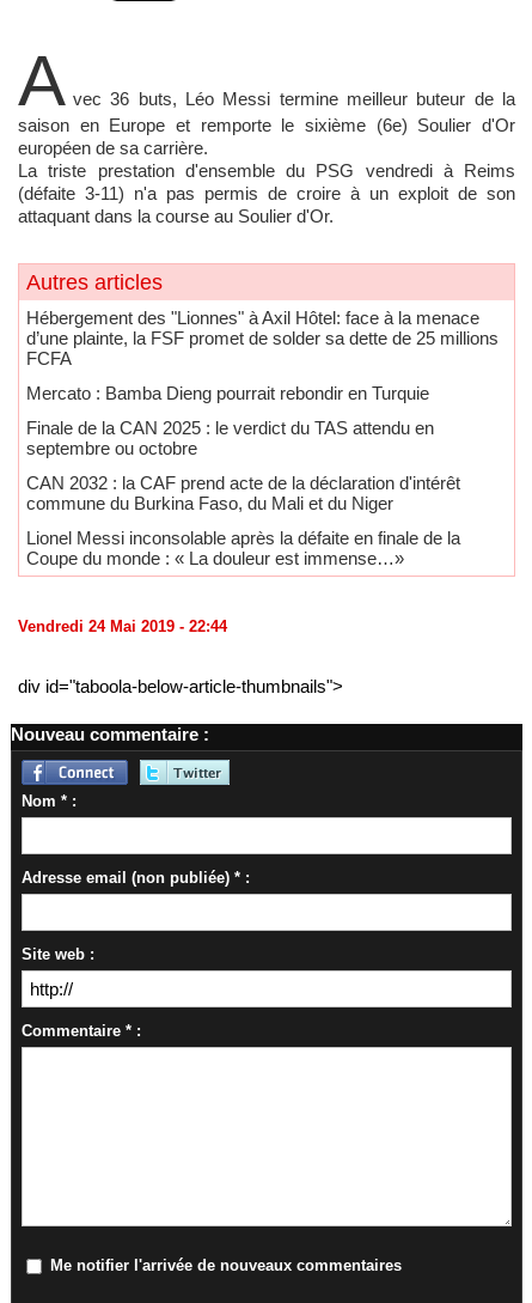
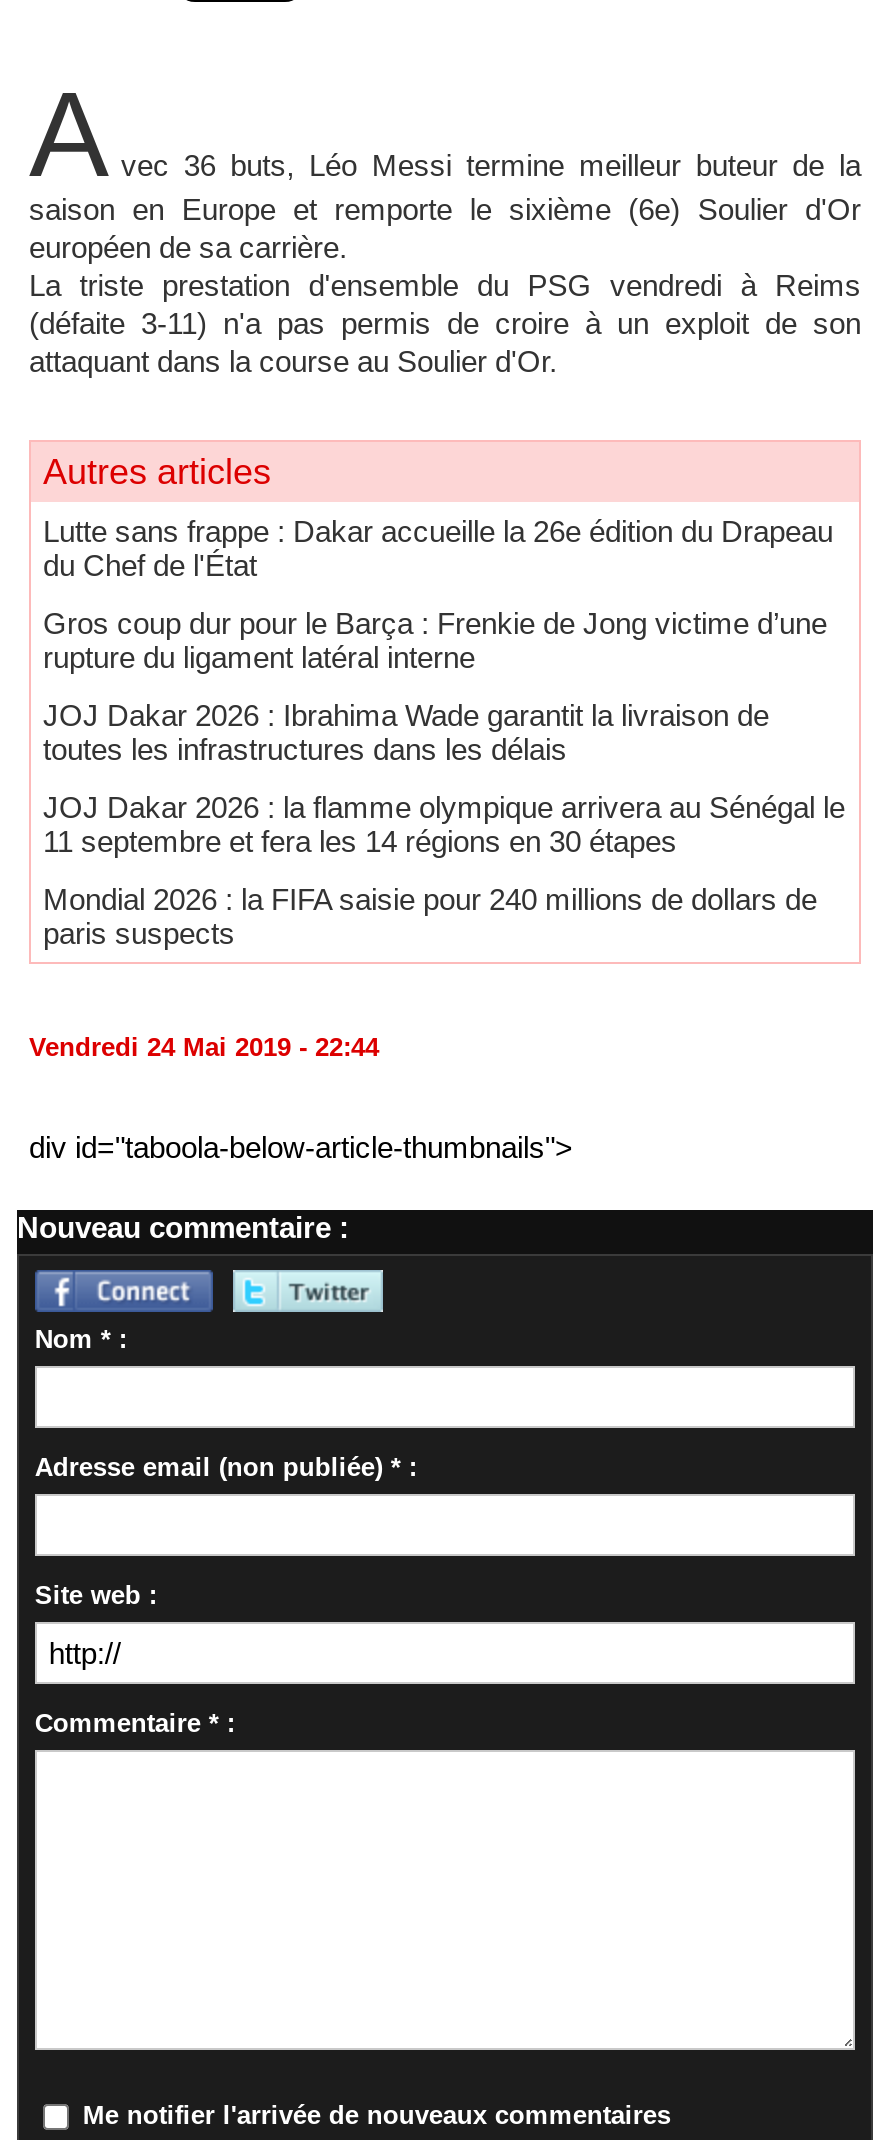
[26,307,499,368] Hébergement des "Lionnes" à Axil Hôtel: face à la menace | d’une plainte, la FSF promet de solder sa dette de 25 millions | FCFA -> [43,513,833,581] Lutte sans frappe : Dakar accueille la 26e édition du Drapeau | du Chef de l'État
[26,382,429,403] Mercato : Bamba Dieng pourrait rebondir en Turquie -> [43,605,827,673] Gros coup dur pour le Barça : Frenkie de Jong victime d’une | rupture du ligament latéral interne
[26,417,434,458] Finale de la CAN 2025 : le verdict du TAS attendu en | septembre ou octobre -> [43,697,769,765] JOJ Dakar 2026 : Ibrahima Wade garantit la livraison de | toutes les infrastructures dans les délais
[26,472,460,513] CAN 2032 : la CAF prend acte de la déclaration d'intérêt | commune du Burkina Faso, du Mali et du Niger -> [43,789,845,857] JOJ Dakar 2026 : la flamme olympique arrivera au Sénégal le | 11 septembre et fera les 14 régions en 30 étapes
[26,527,460,568] Lionel Messi inconsolable après la défaite en finale de la | Coupe du monde : « La douleur est immense…» -> [43,881,817,949] Mondial 2026 : la FIFA saisie pour 240 millions de dollars de | paris suspects

